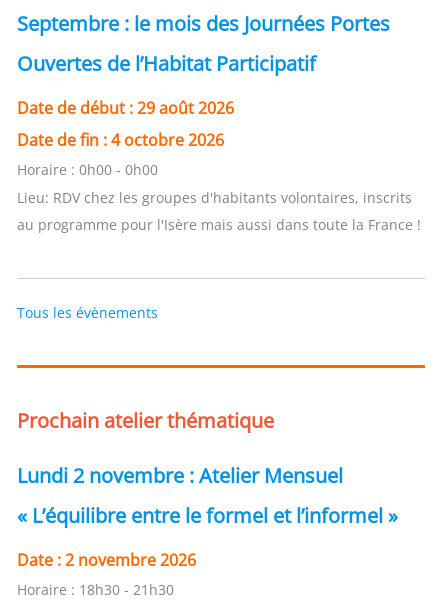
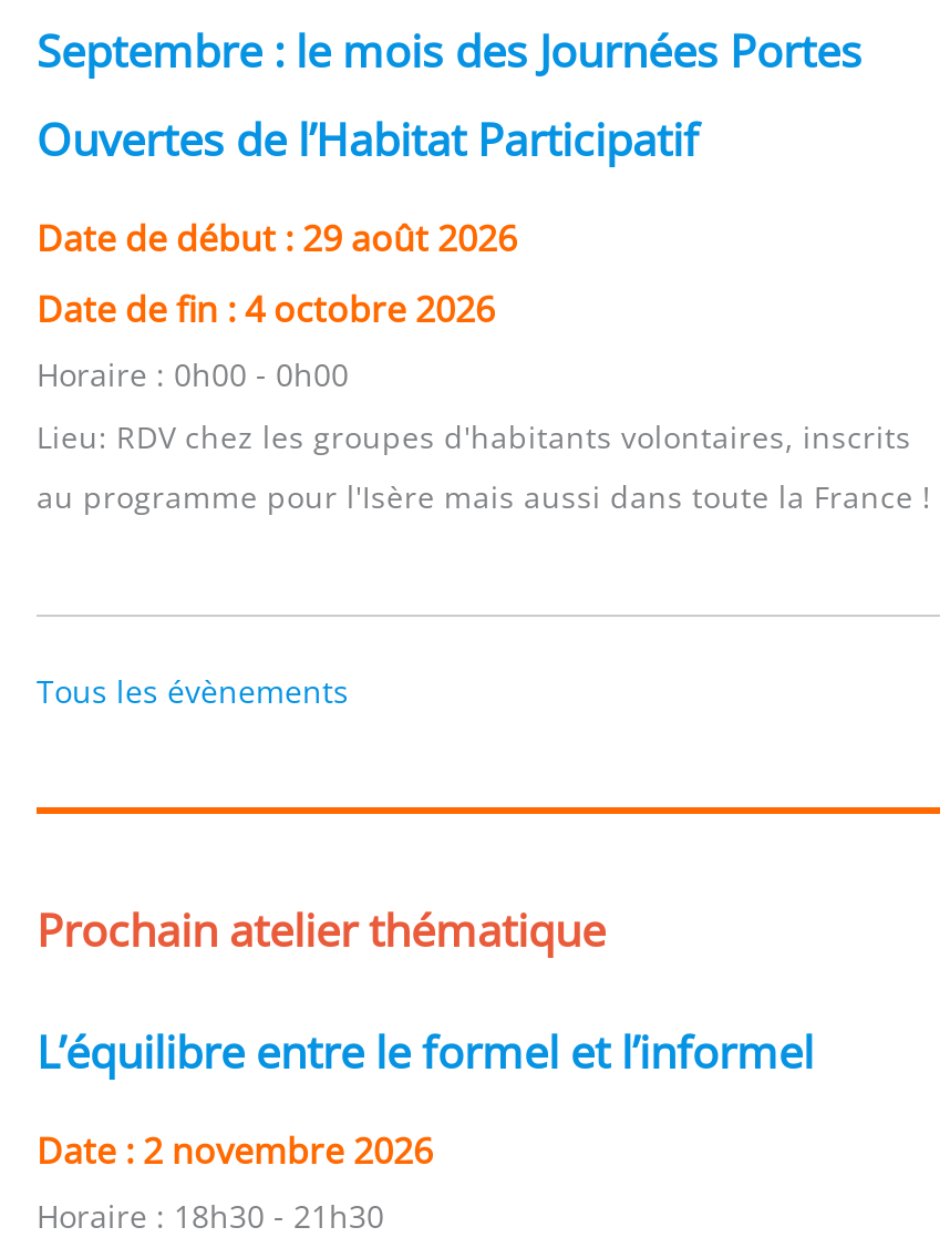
[17,462,398,529] Lundi 2 novembre : Atelier Mensuel | « L’équilibre entre le formel et l’informel » -> [37,1023,814,1083] L’équilibre entre le formel et l’informel

